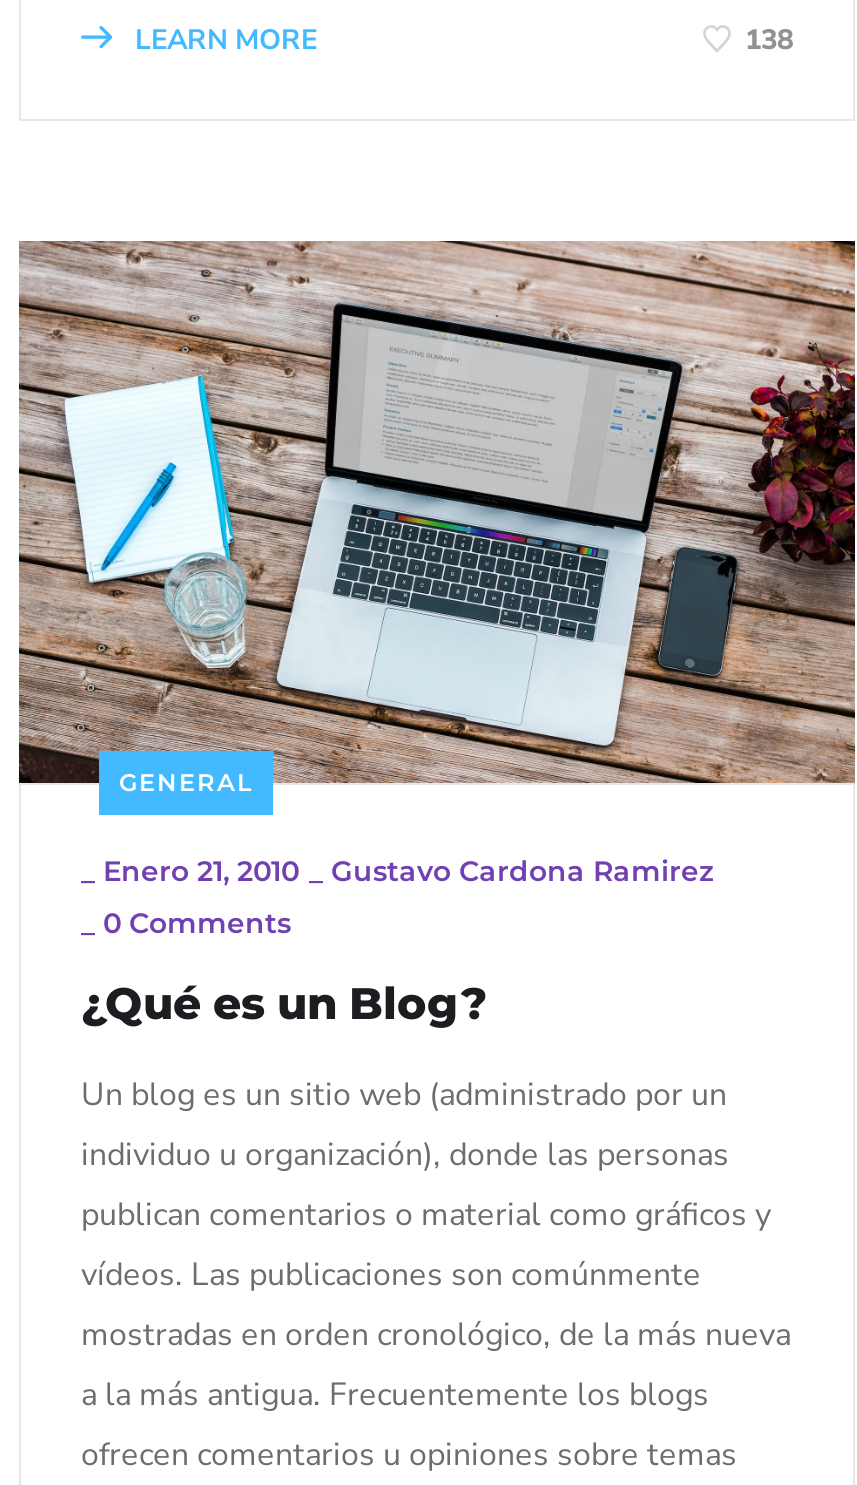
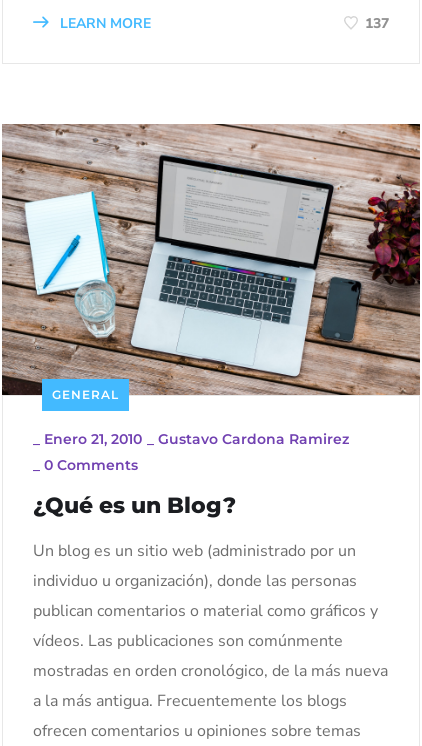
[745,22,793,60] 138 -> [365,14,389,33] 137

